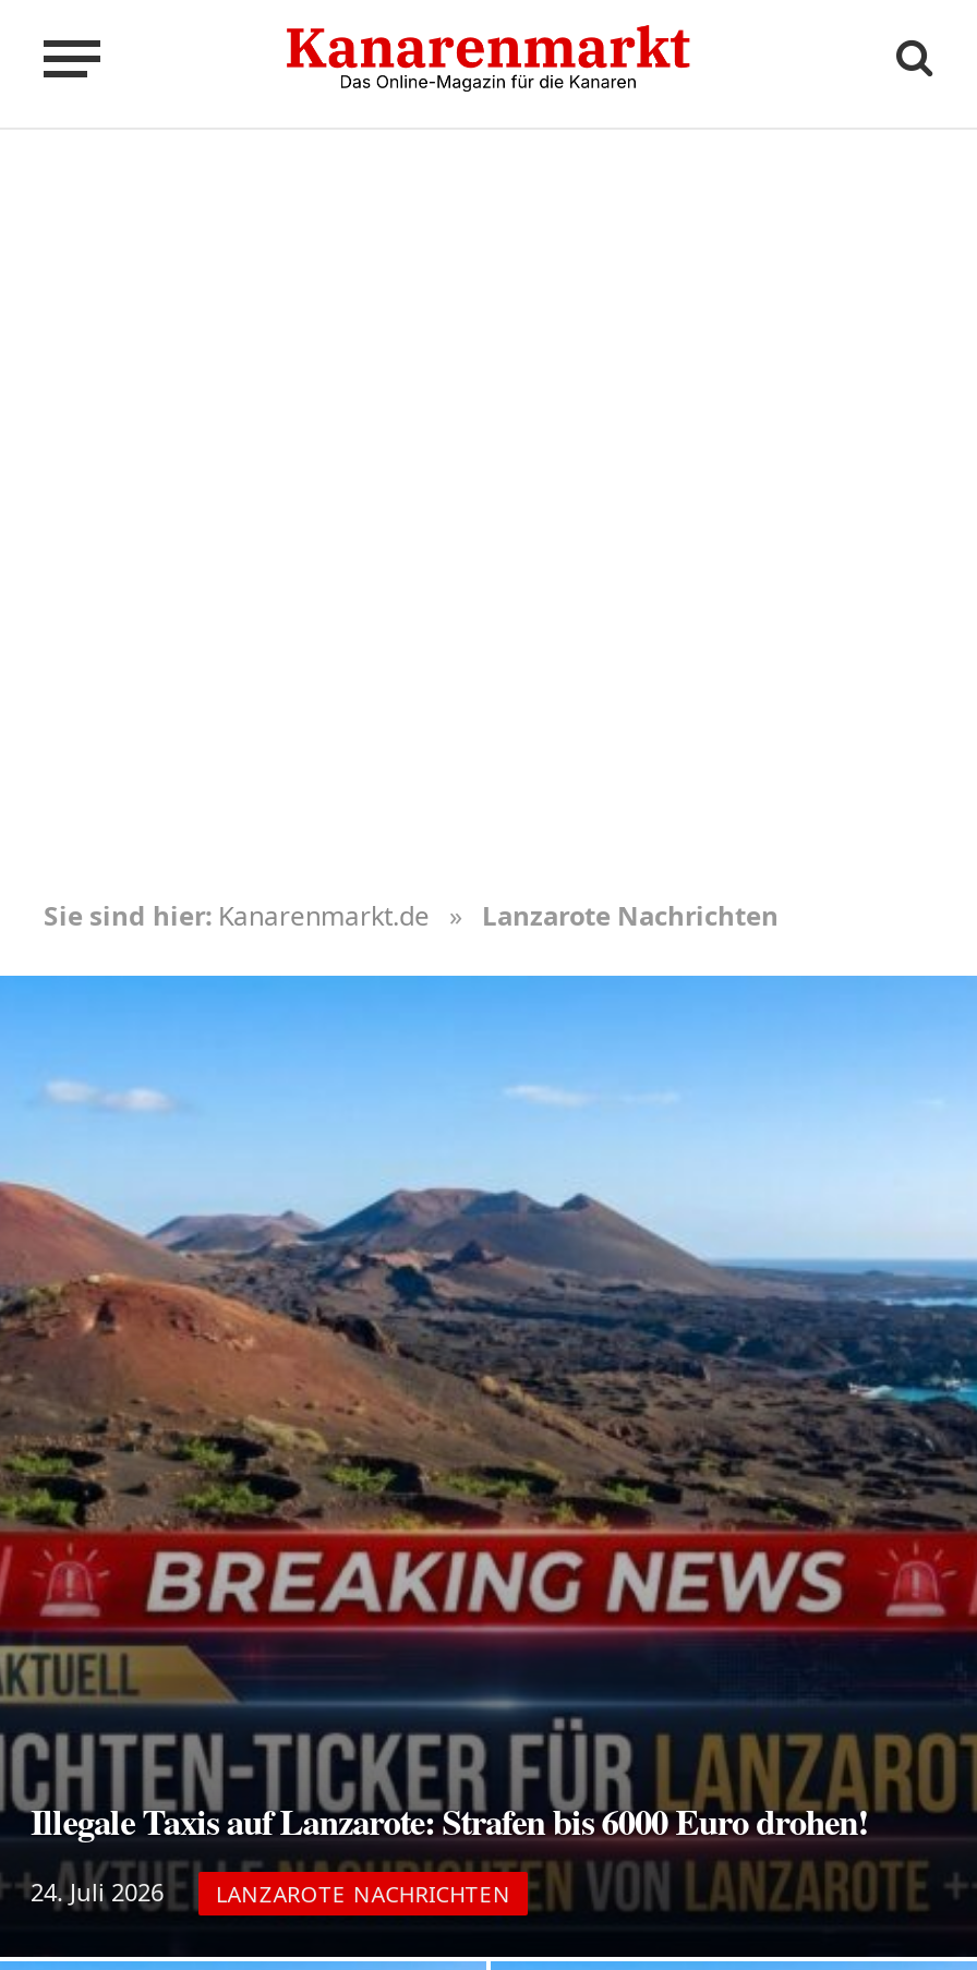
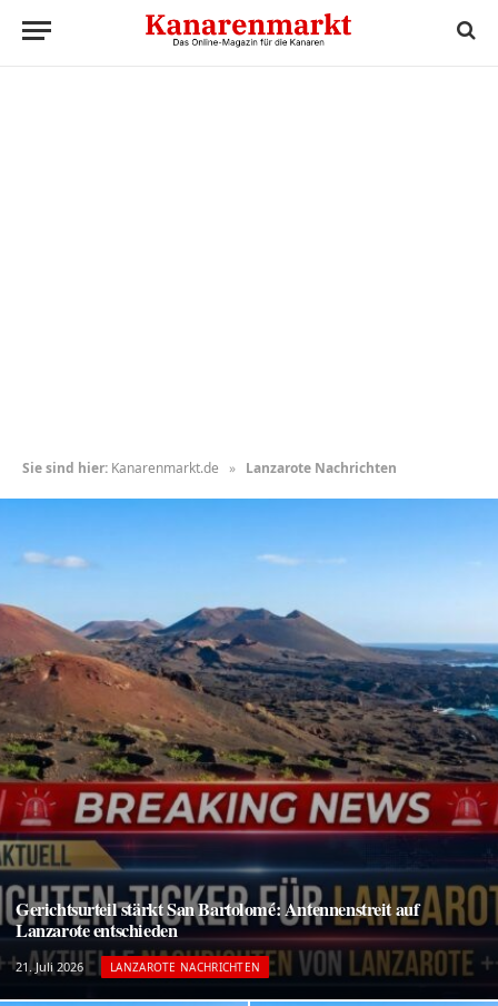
[31,1796,868,1848] Illegale Taxis auf Lanzarote: Strafen bis 6000 Euro drohen! -> [16,896,419,944] Gerichtsurteil stärkt San Bartolomé: Antennenstreit auf | Lanzarote entschieden
[31,1876,511,1909] 24. Juli 2026 LANZAROTE NACHRICHTEN -> [16,958,260,975] 21. Juli 2026 LANZAROTE NACHRICHTEN

